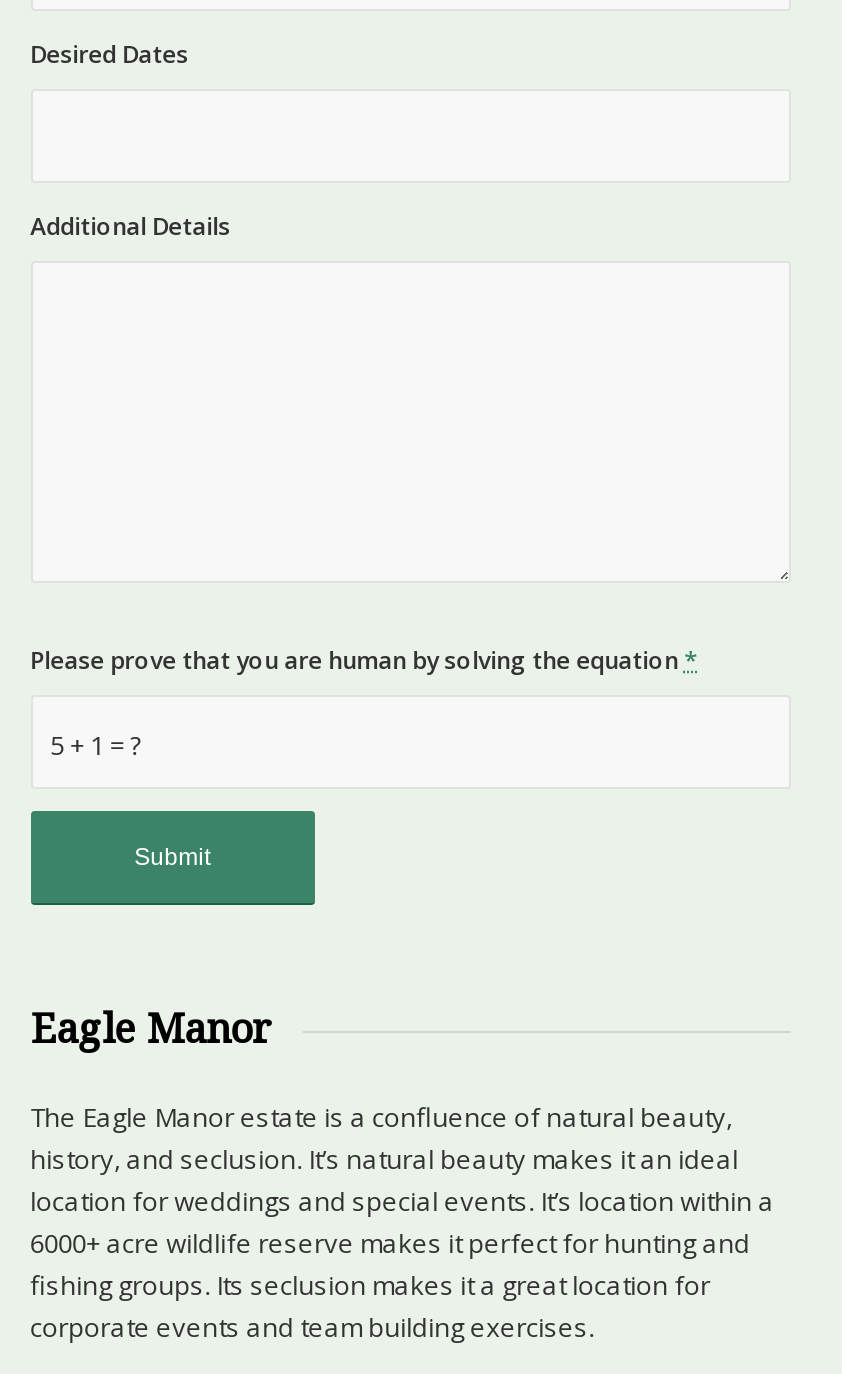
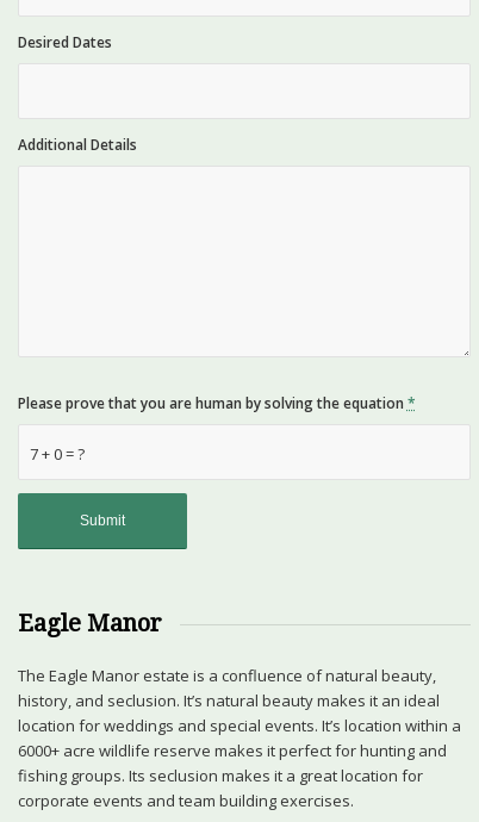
[50,726,142,762] 5 + 1 = ? -> [29,443,84,464] 7 + 0 = ?

